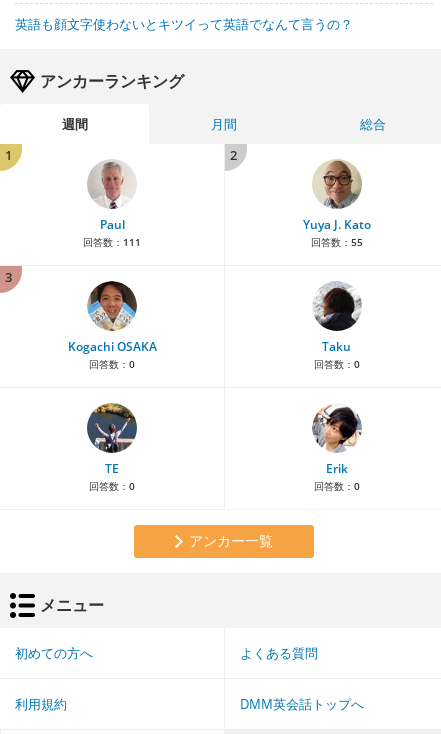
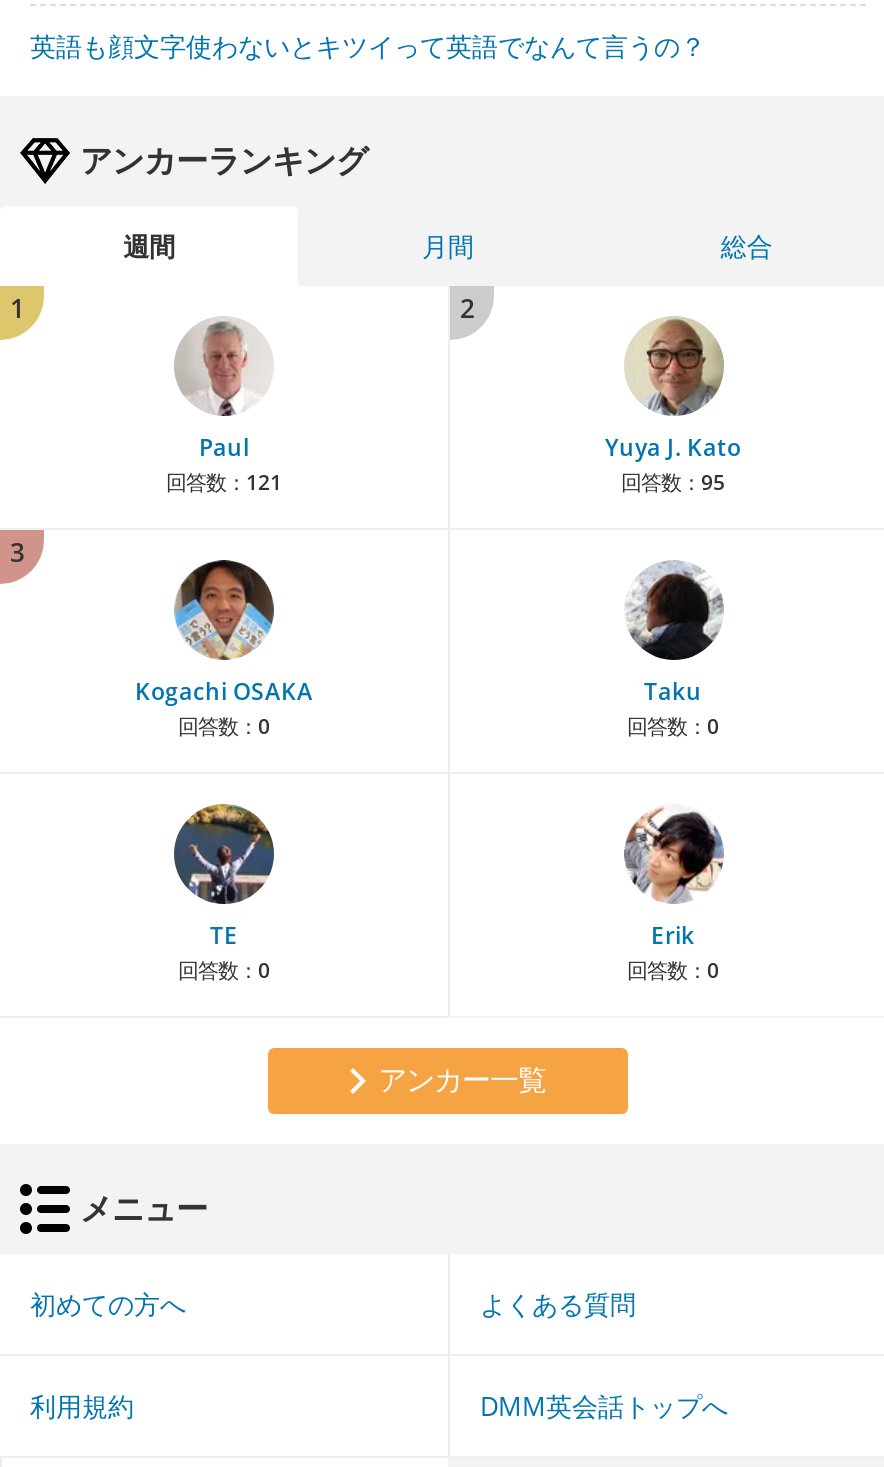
[83,235,141,249] 回答数：111 -> [166,469,282,497] 回答数：121
[310,235,362,249] 回答数：55 -> [621,469,725,497] 回答数：95

